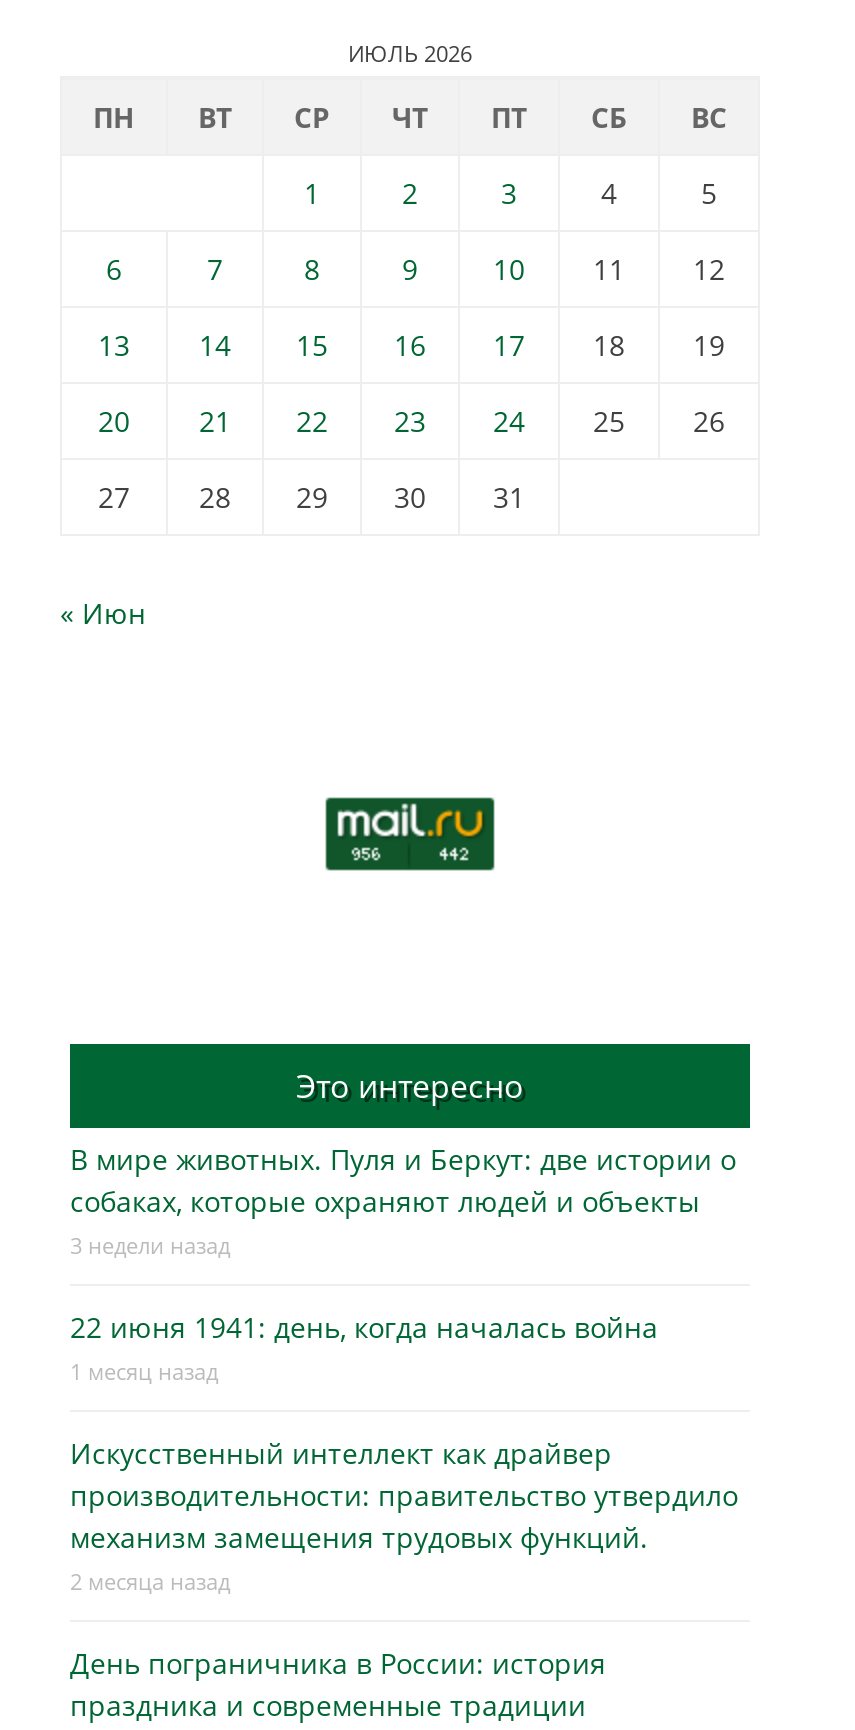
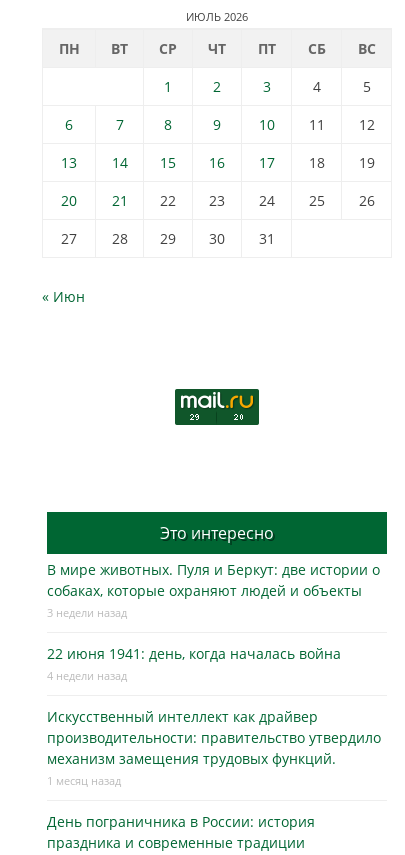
[70,1356,218,1386] 1 месяц назад -> [47,668,127,683] 4 недели назад
[70,1566,230,1596] 2 месяца назад -> [47,773,121,788] 1 месяц назад

